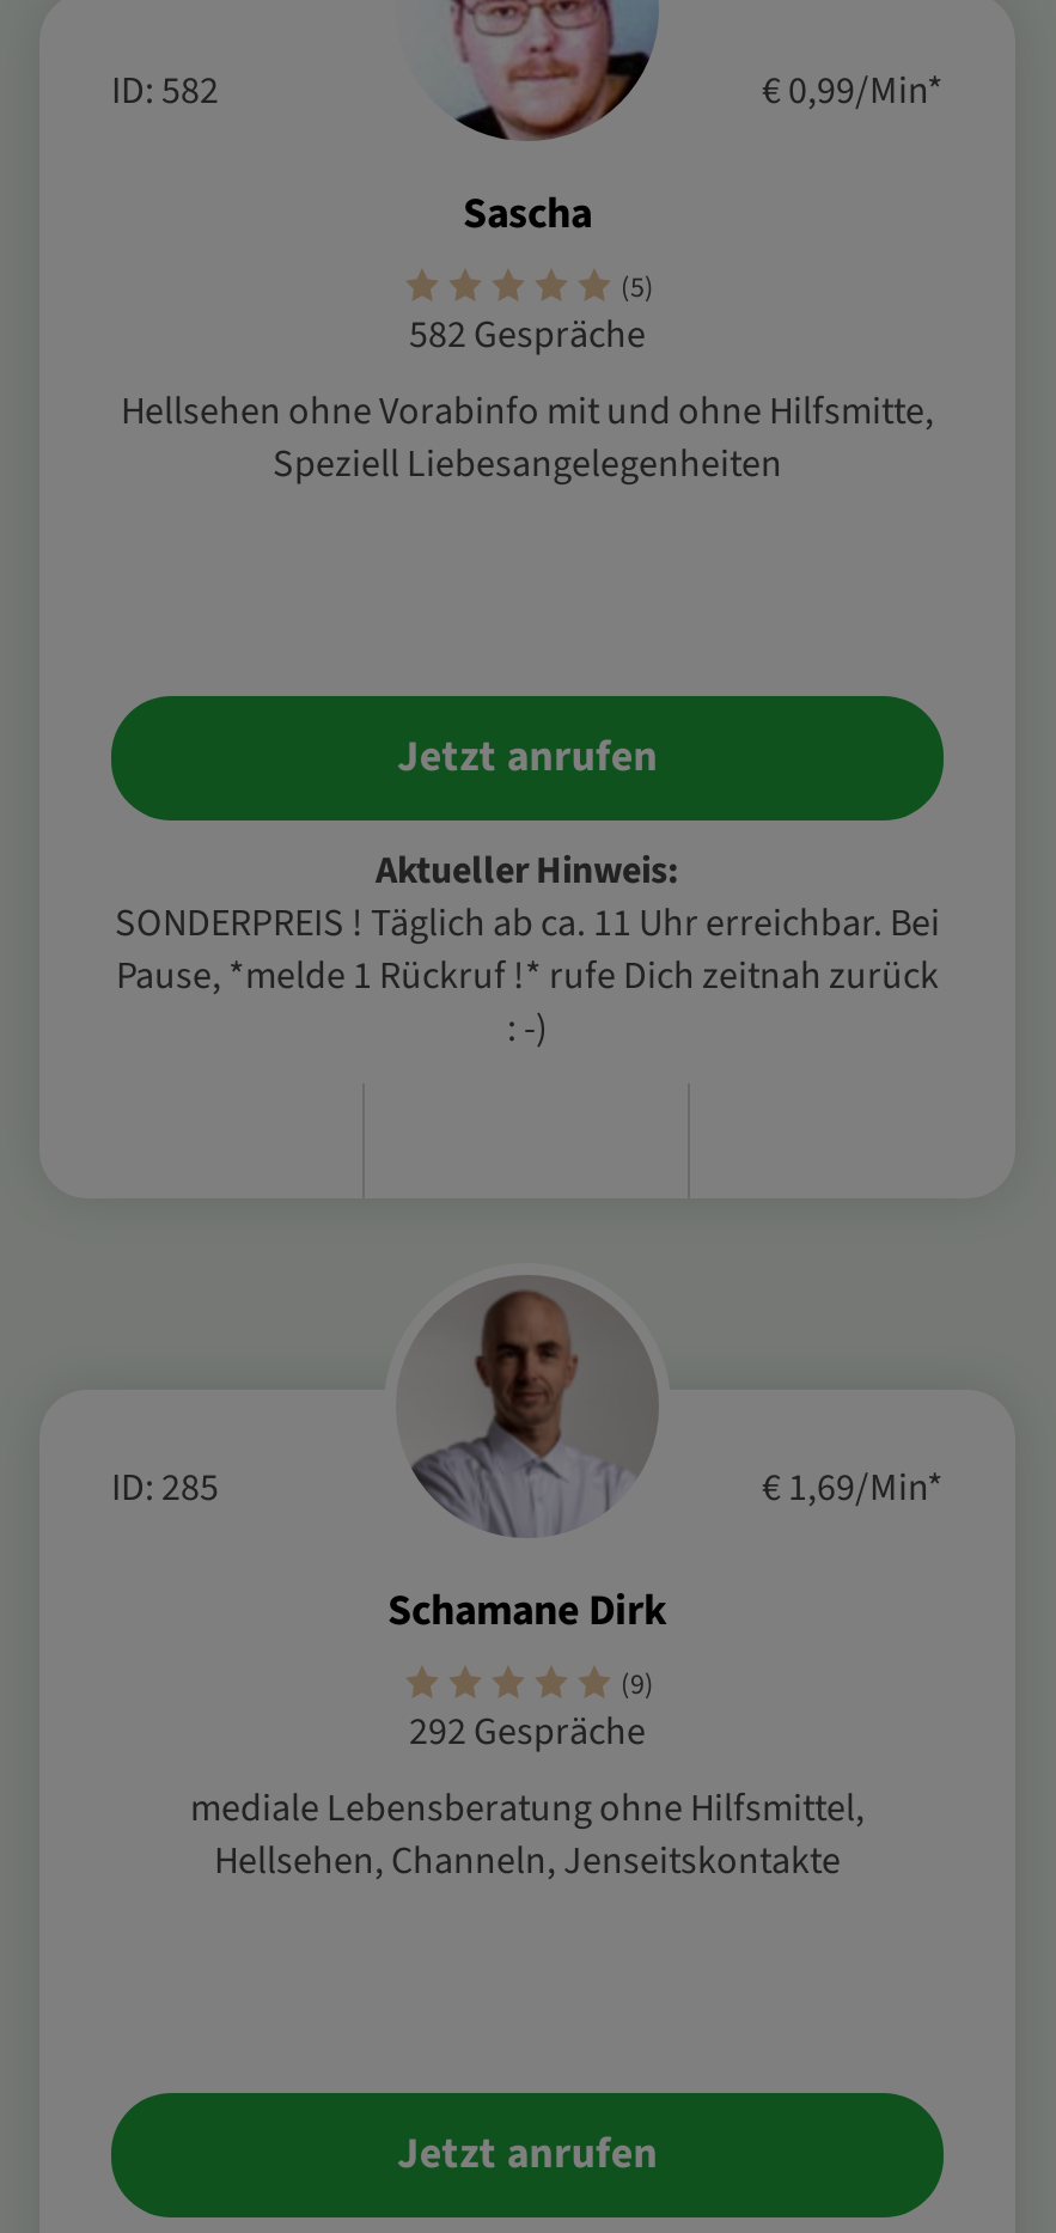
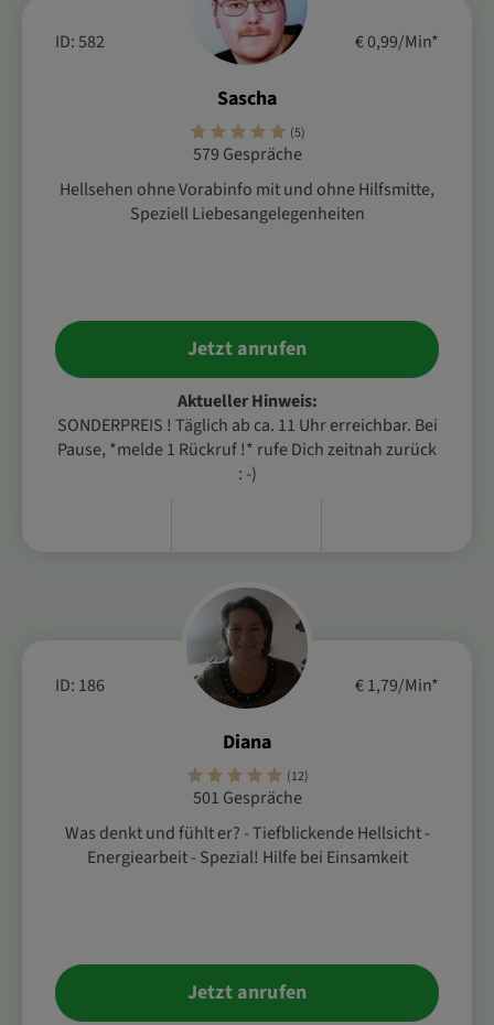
[409,309,646,361] 582 Gespräche -> [192,142,302,166] 579 Gespräche
[387,1282,667,1706] [image] | Schamane Dirk | (9) -> [190,590,309,786] [image] | Diana | (12)
[111,1462,219,1514] ID: 285 -> [55,673,105,698] ID: 186
[762,1462,944,1514] € 1,69/Min* -> [355,673,439,698] € 1,79/Min*
[409,1706,646,1758] 292 Gespräche -> [192,786,302,810] 501 Gespräche
[190,1782,865,1887] mediale Lebensberatung ohne Hilfsmittel, | Hellsehen, Channeln, Jenseitskontakte -> [65,821,429,870] Was denkt und fühlt er? - Tiefblickende Hellsicht - | Energiearbeit - Spezial! Hilfe bei Einsamkeit

